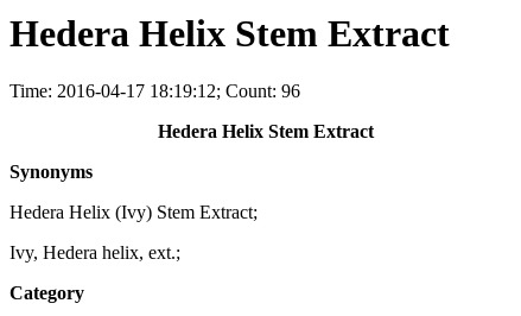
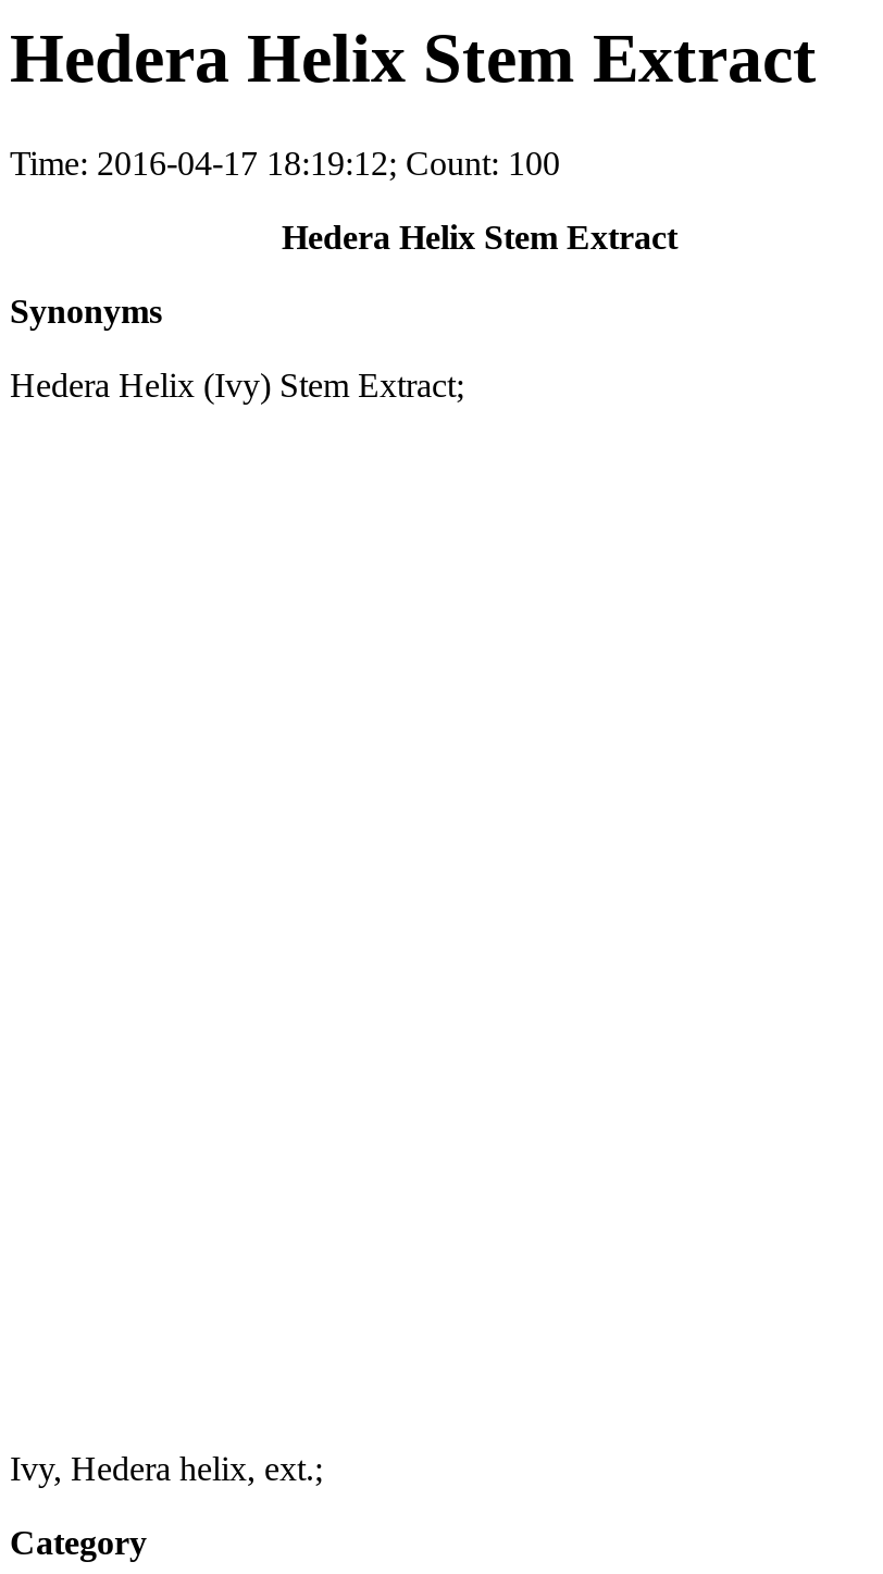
[9,81,300,101] Time: 2016-04-17 18:19:12; Count: 96 -> [10,145,560,182] Time: 2016-04-17 18:19:12; Count: 100

